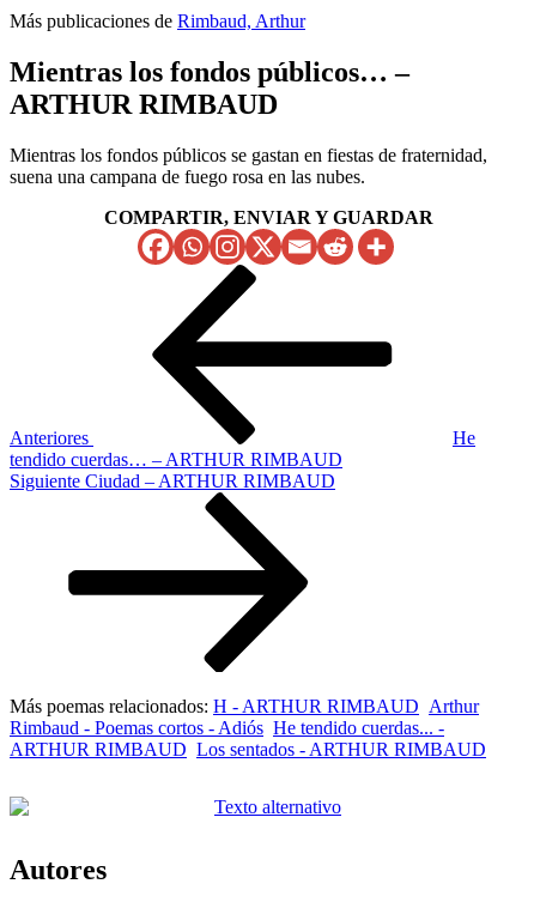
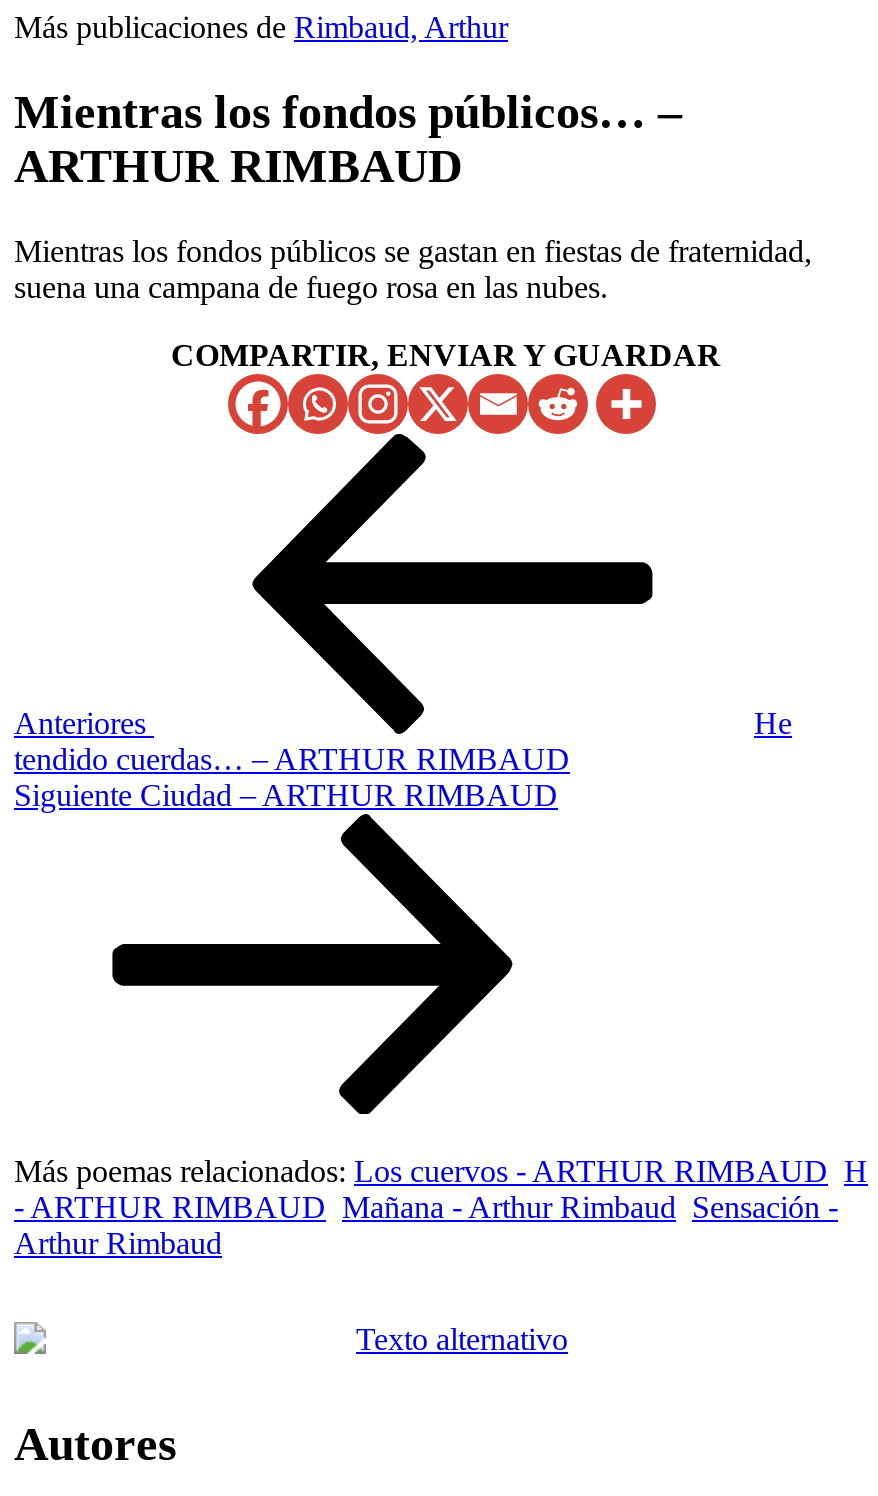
[10,696,486,759] Más poemas relacionados: H - ARTHUR RIMBAUD Arthur | Rimbaud - Poemas cortos - Adiós He tendido cuerdas... - | ARTHUR RIMBAUD Los sentados - ARTHUR RIMBAUD -> [14,1154,868,1260] Más poemas relacionados: Los cuervos - ARTHUR RIMBAUD H | - ARTHUR RIMBAUD Mañana - Arthur Rimbaud Sensación - | Arthur Rimbaud

